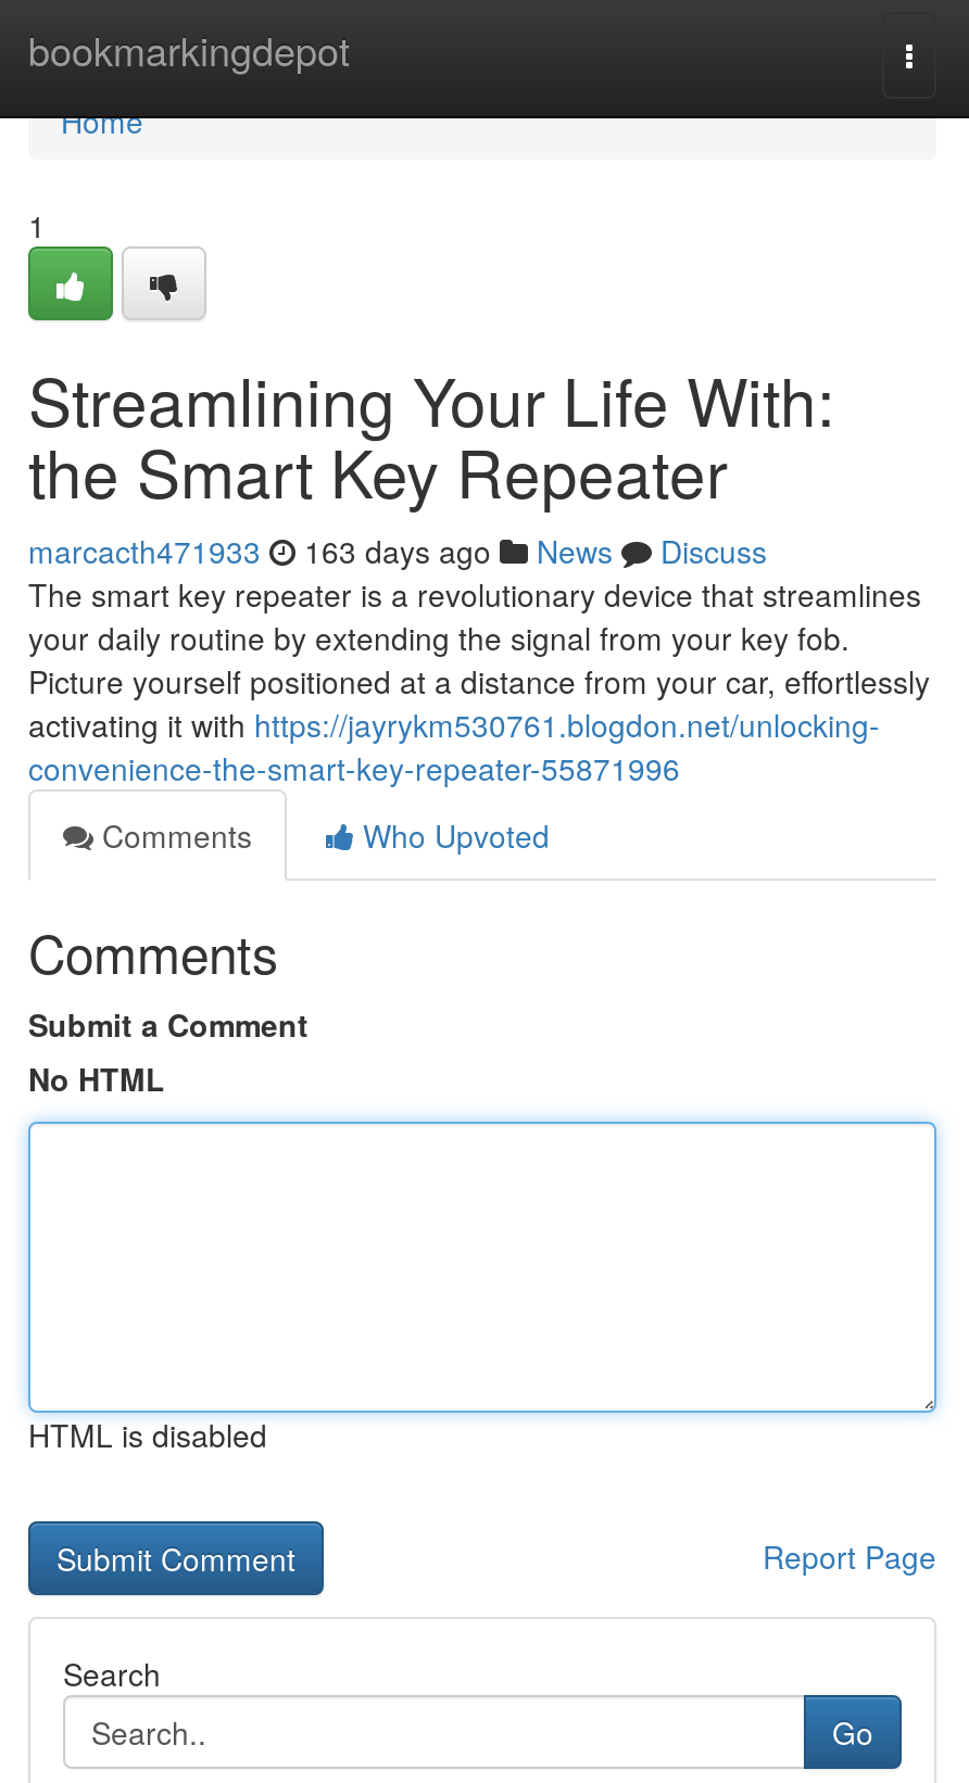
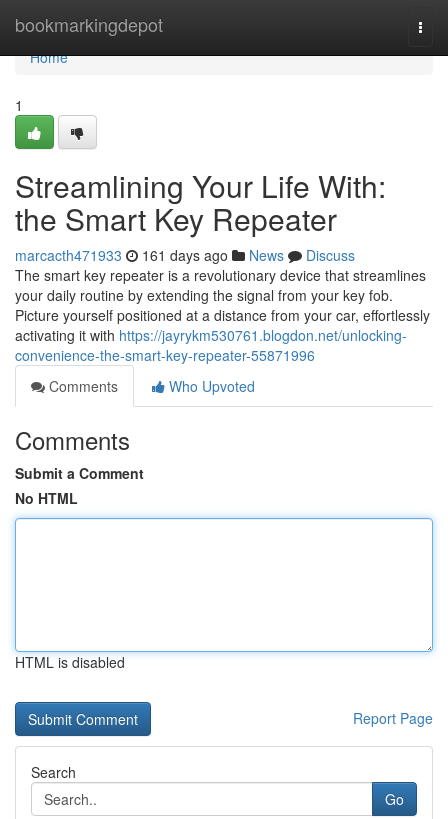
[28,529,767,572] marcacth471933 163 days ago News Discuss -> [15,245,355,265] marcacth471933 161 days ago News Discuss

